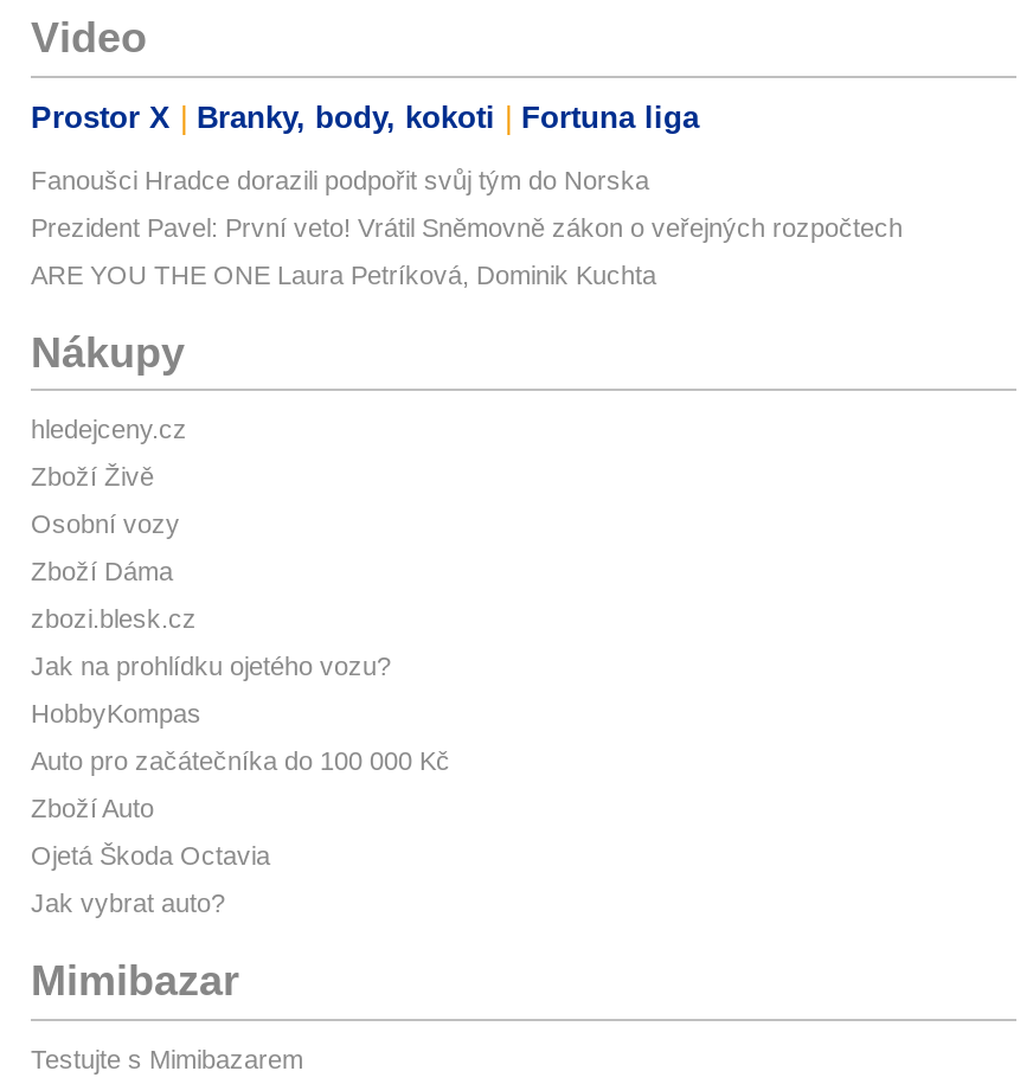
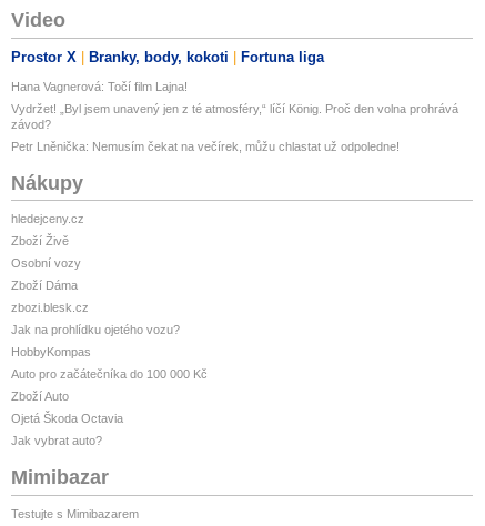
[31,166,649,194] Fanoušci Hradce dorazili podpořit svůj tým do Norska -> [11,80,188,93] Hana Vagnerová: Točí film Lajna!
[31,213,903,241] Prezident Pavel: První veto! Vrátil Sněmovně zákon o veřejných rozpočtech -> [11,102,458,131] Vydržet! „Byl jsem unavený jen z té atmosféry,“ líčí König. Proč den volna prohrává | závod?
[31,260,656,289] ARE YOU THE ONE Laura Petríková, Dominik Kuchta -> [11,140,400,153] Petr Lněnička: Nemusím čekat na večírek, můžu chlastat už odpoledne!

